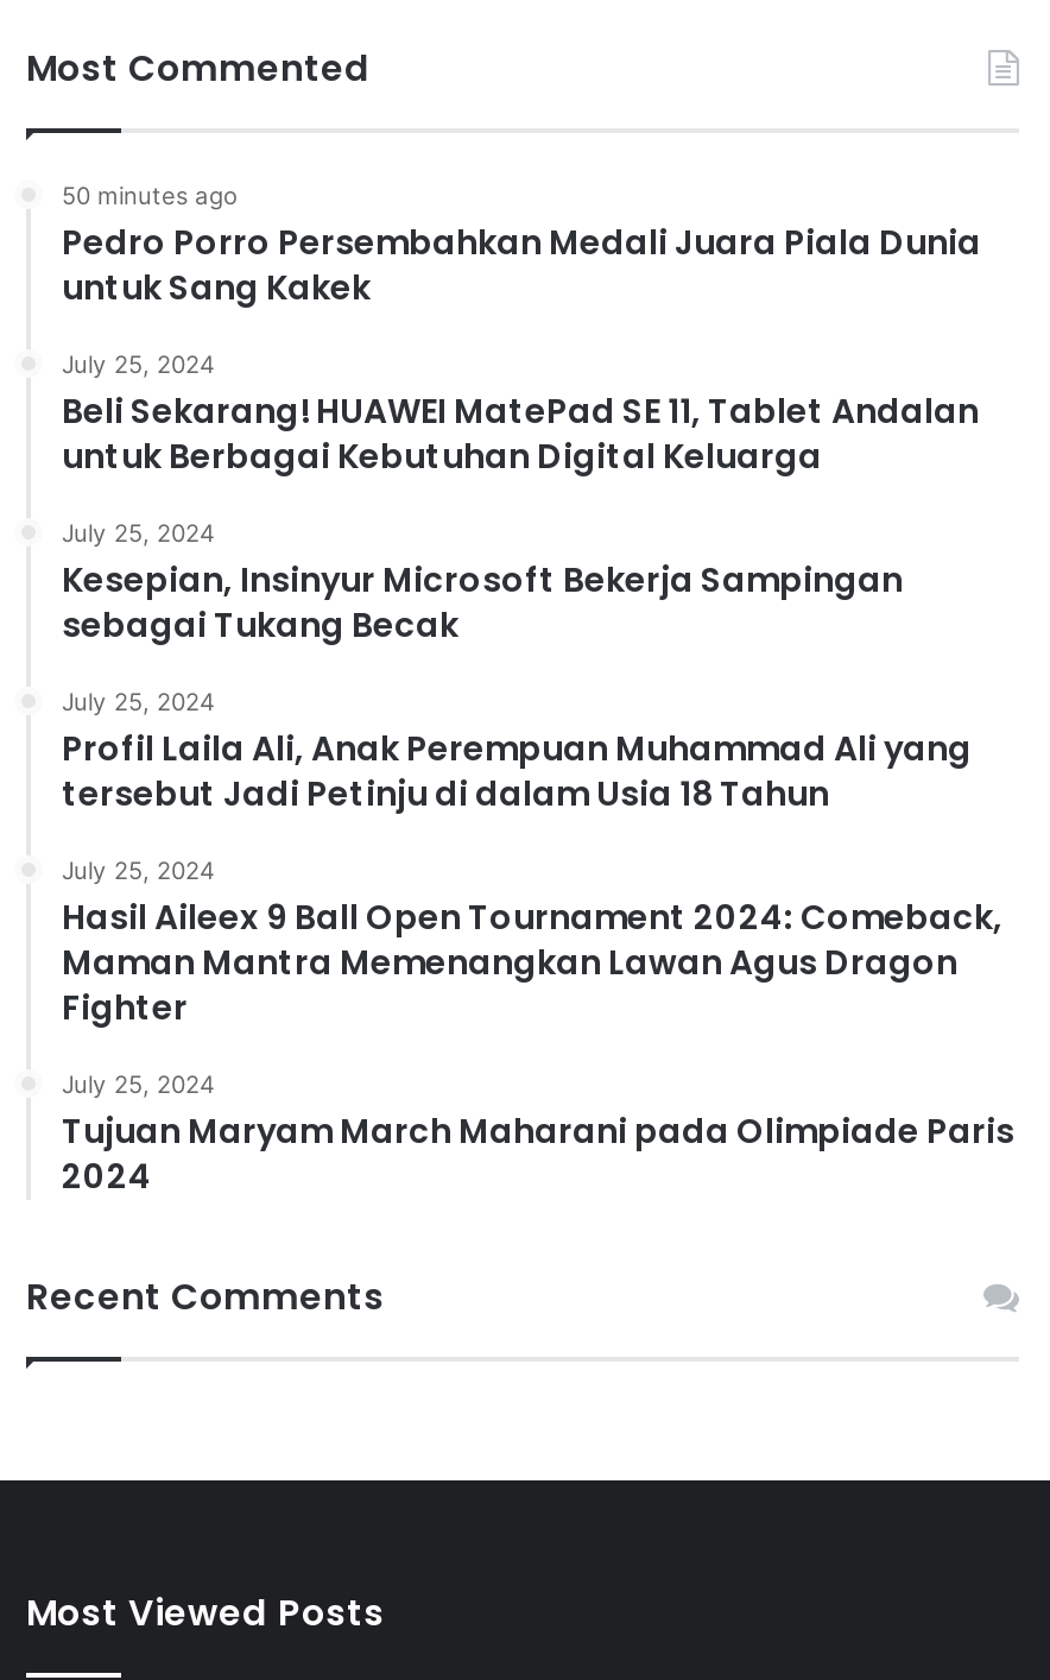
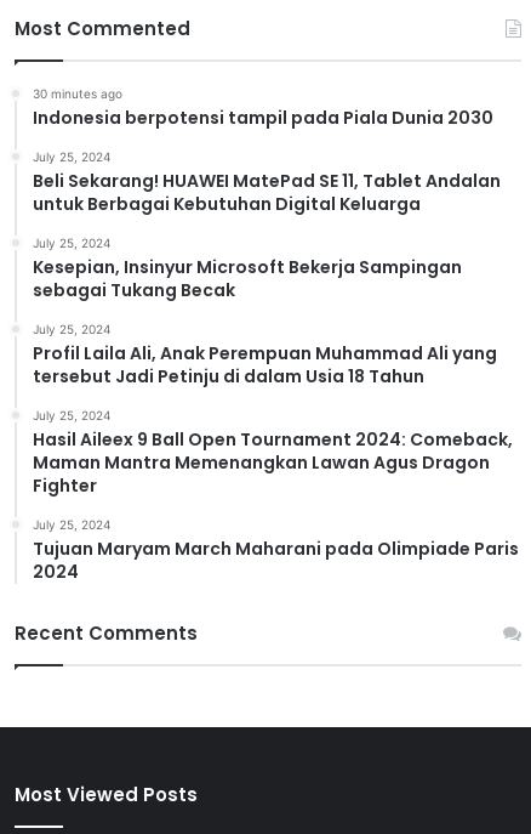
[62,181,981,312] 50 minutes ago | Pedro Porro Persembahkan Medali Juara Piala Dunia | untuk Sang Kakek -> [33,86,493,130] 30 minutes ago | Indonesia berpotensi tampil pada Piala Dunia 2030

